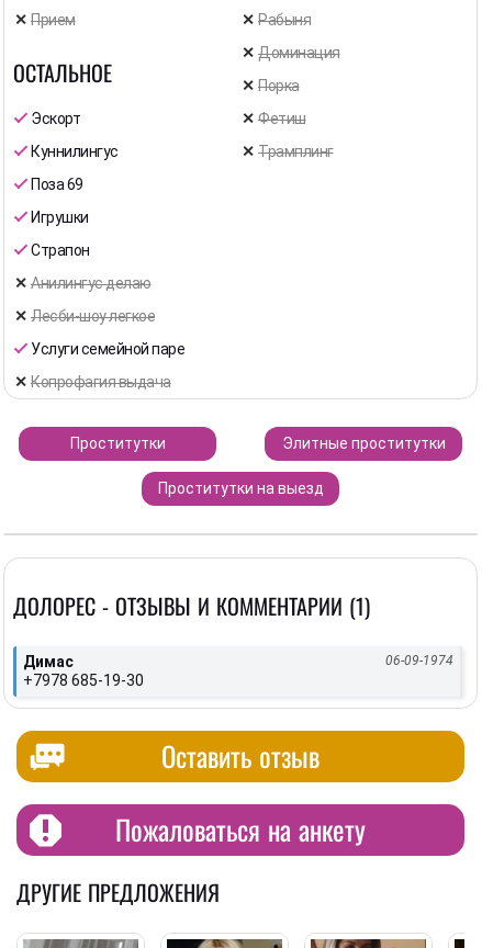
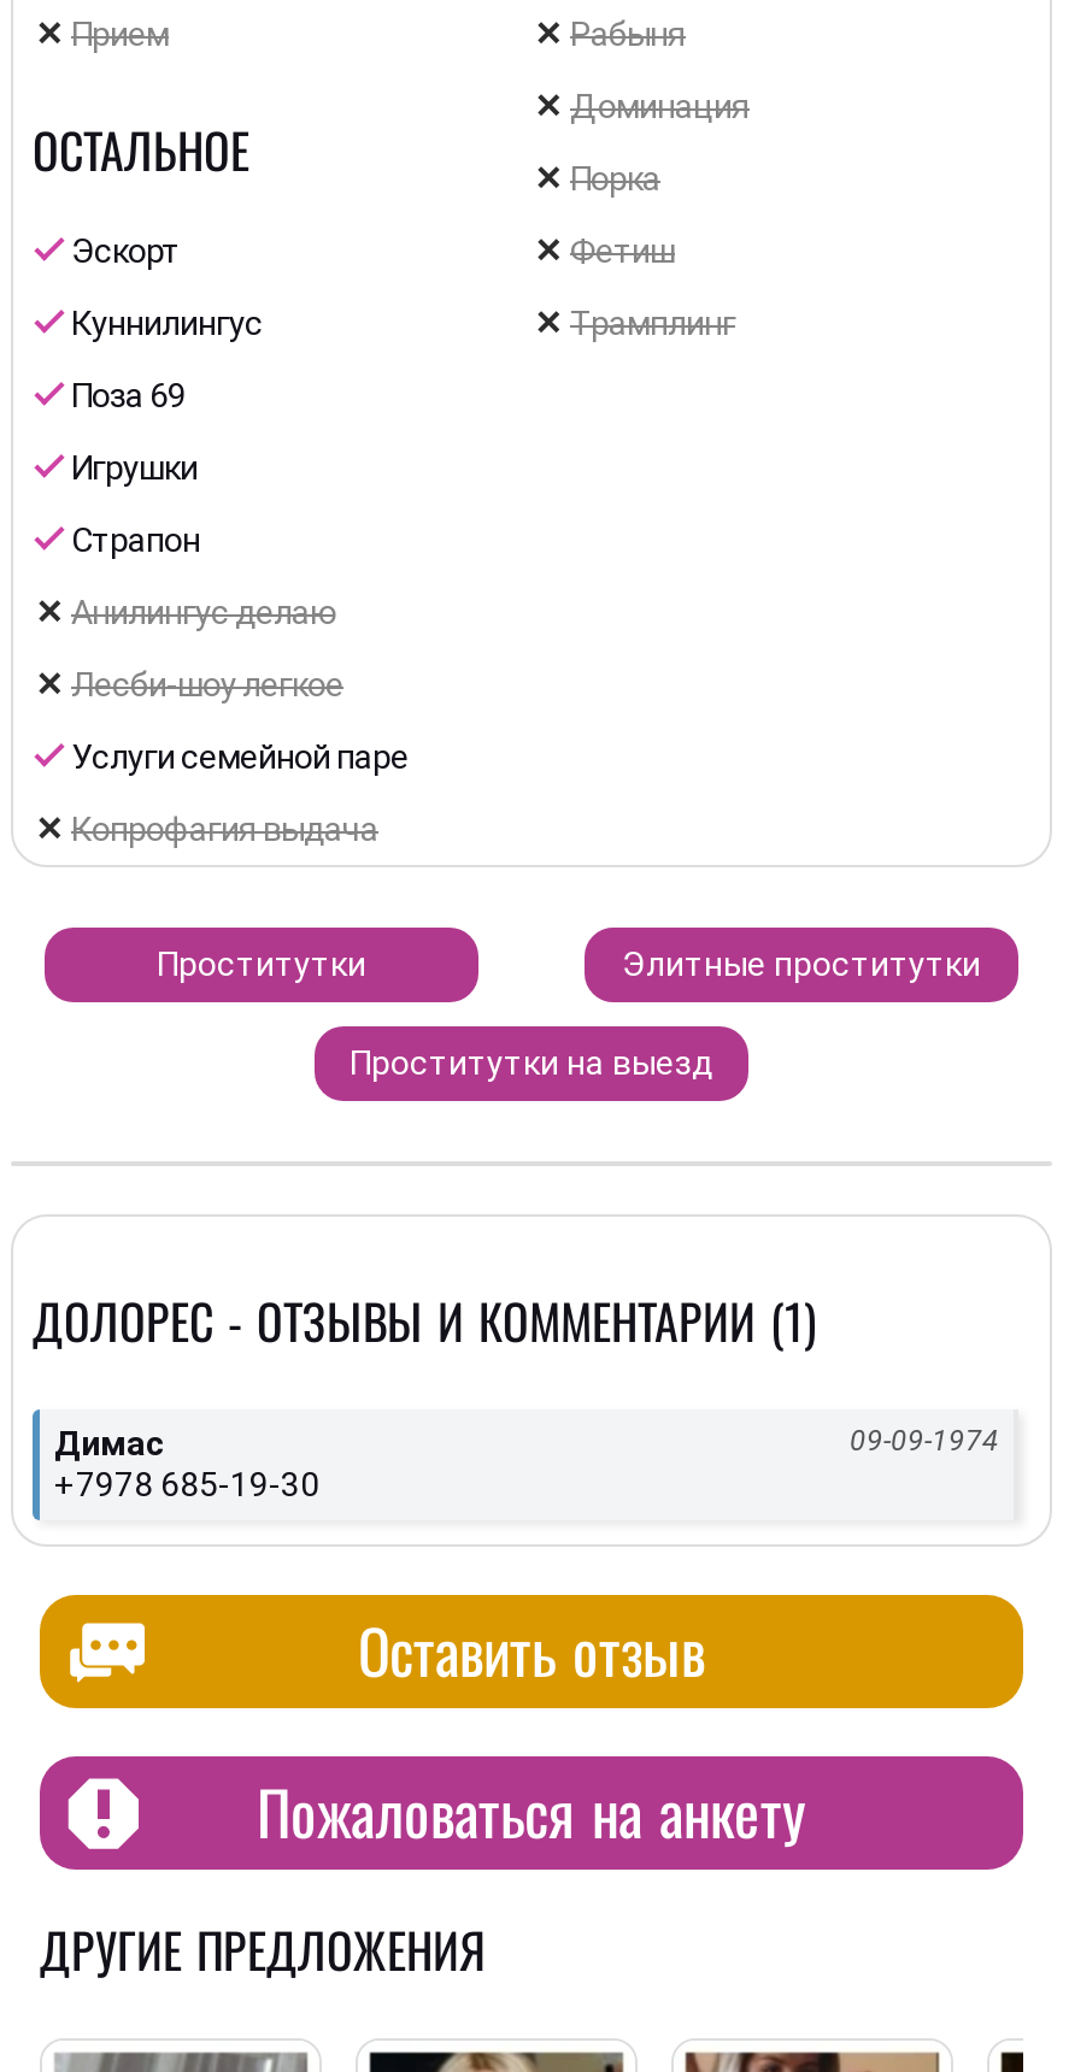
[385,653,453,668] 06-09-1974 -> [850,1424,999,1458] 09-09-1974

